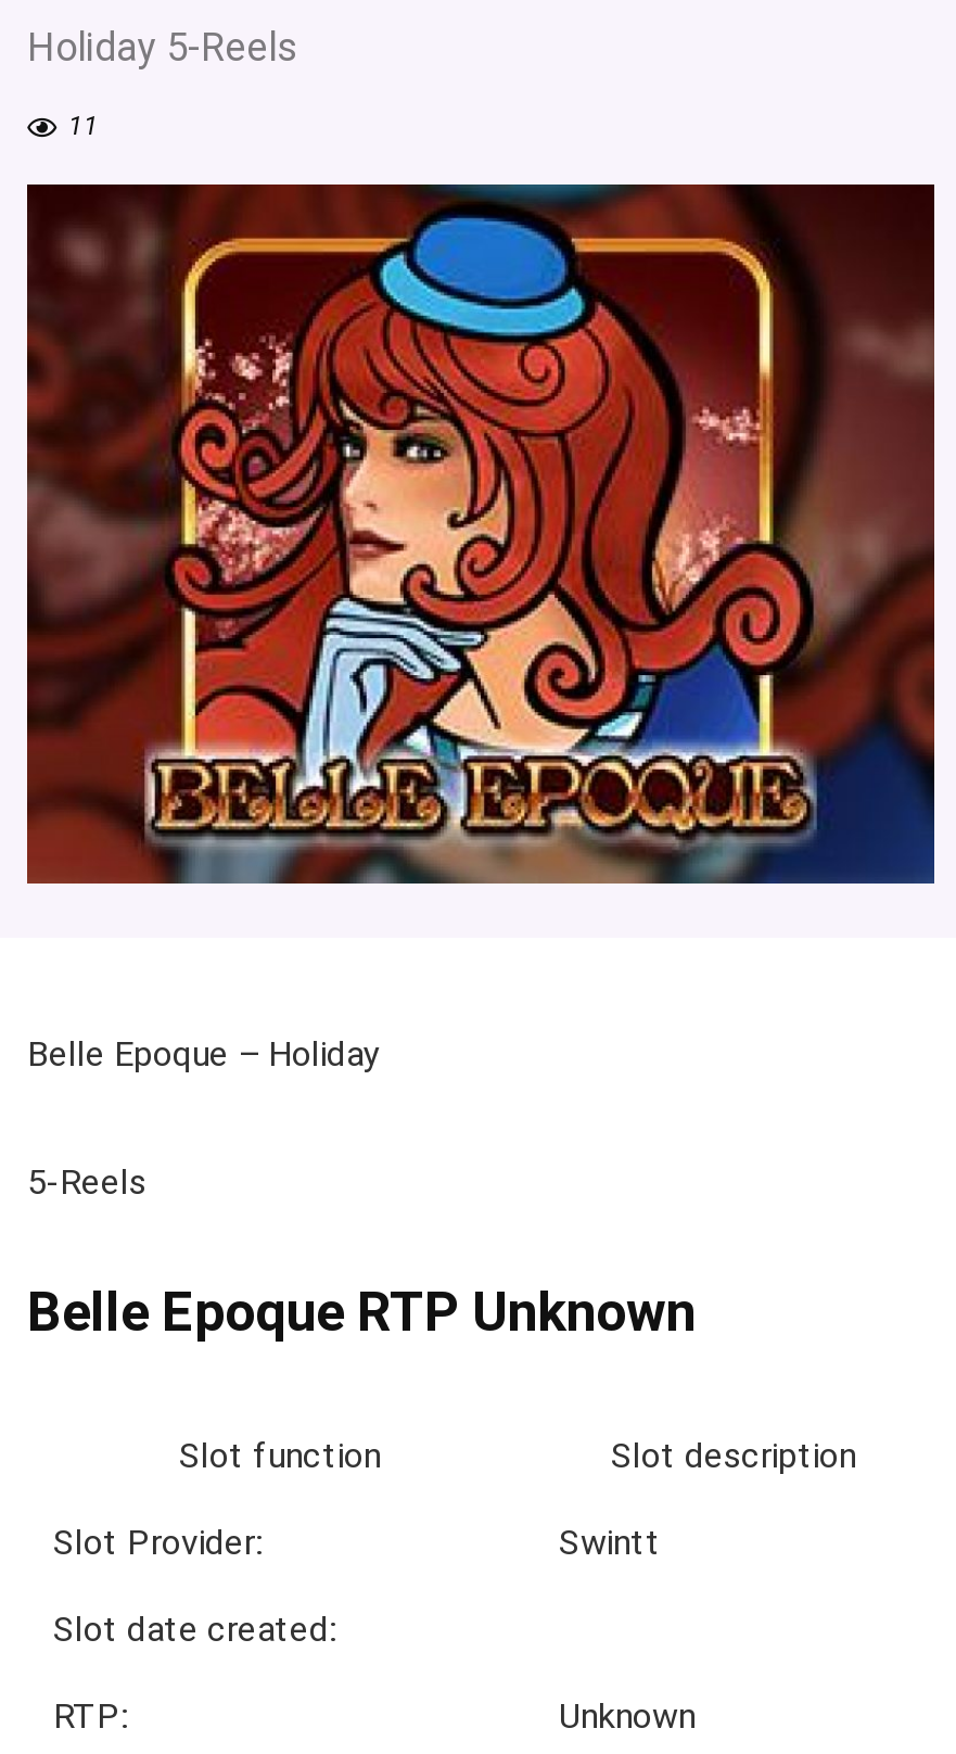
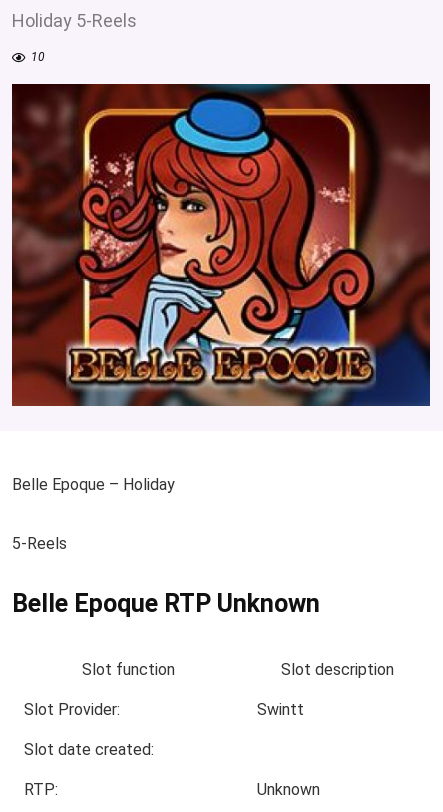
[68,111,99,141] 11 -> [31,50,45,64] 10

